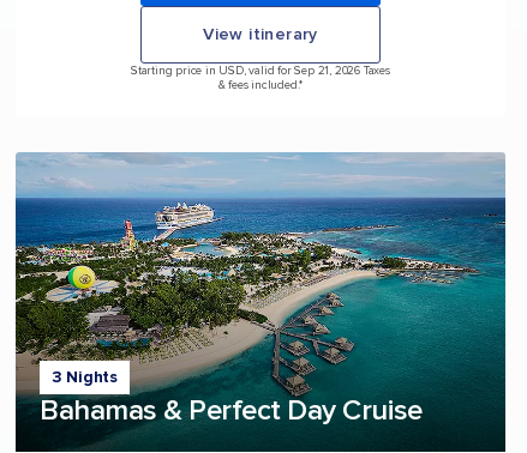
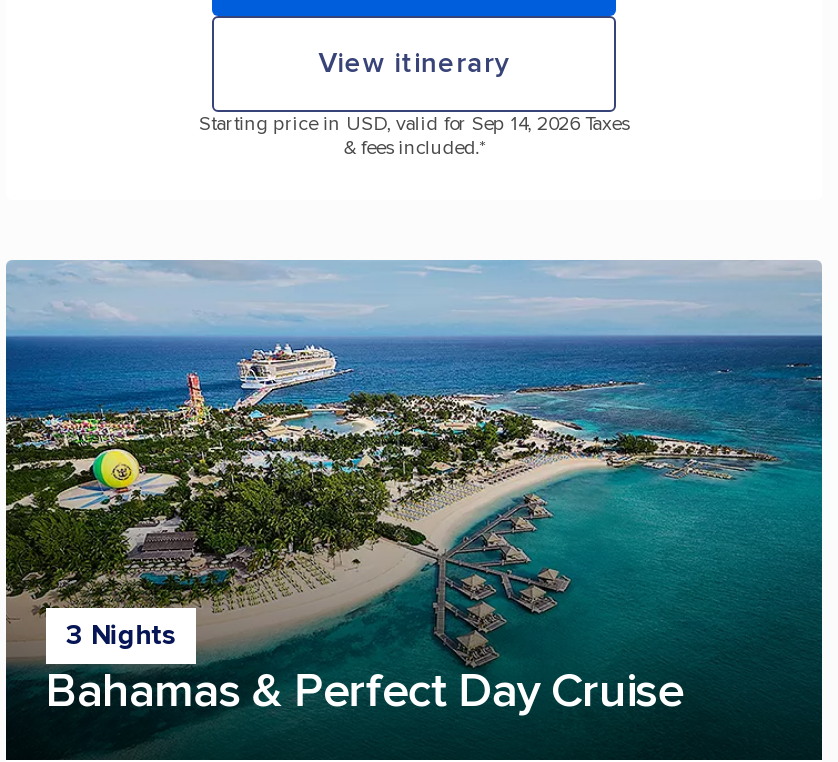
[131,63,390,78] Starting price in USD, valid for Sep 21, 2026 Taxes -> [199,111,629,135] Starting price in USD, valid for Sep 14, 2026 Taxes

